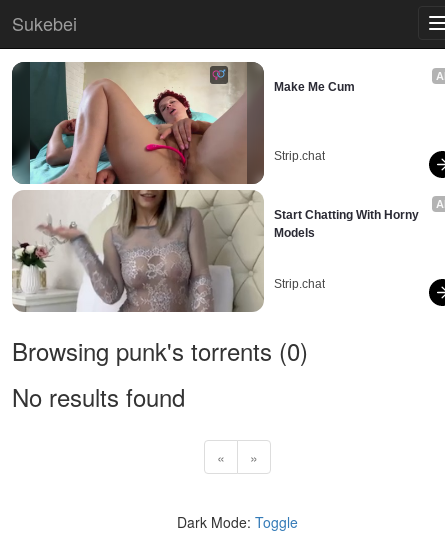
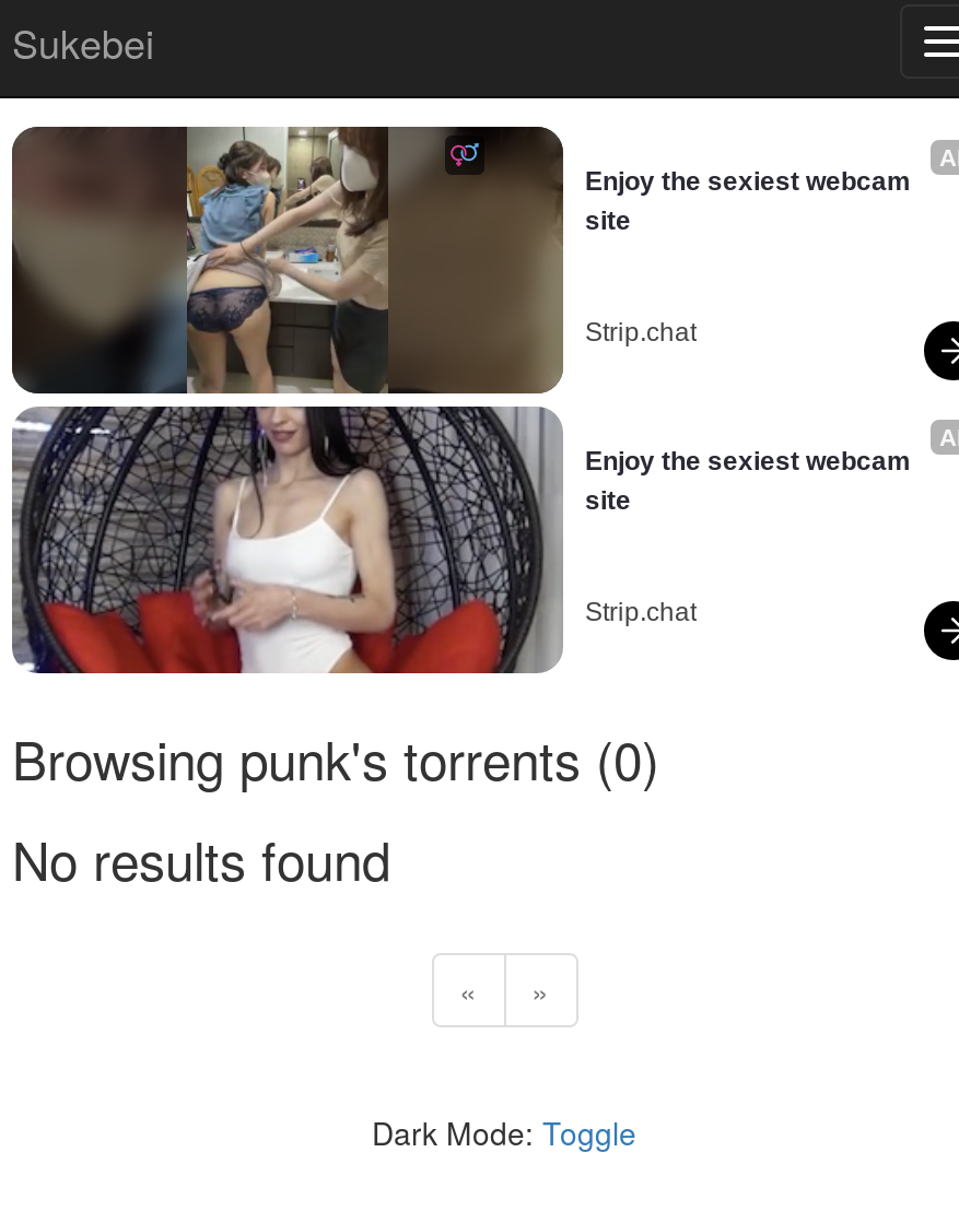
[11,61,355,313] [image] | Make Me Cum -> [10,125,911,675] [image] | Enjoy the sexiest webcam | site
[274,208,419,240] Start Chatting With Horny | Models -> [585,446,911,516] Enjoy the sexiest webcam | site

